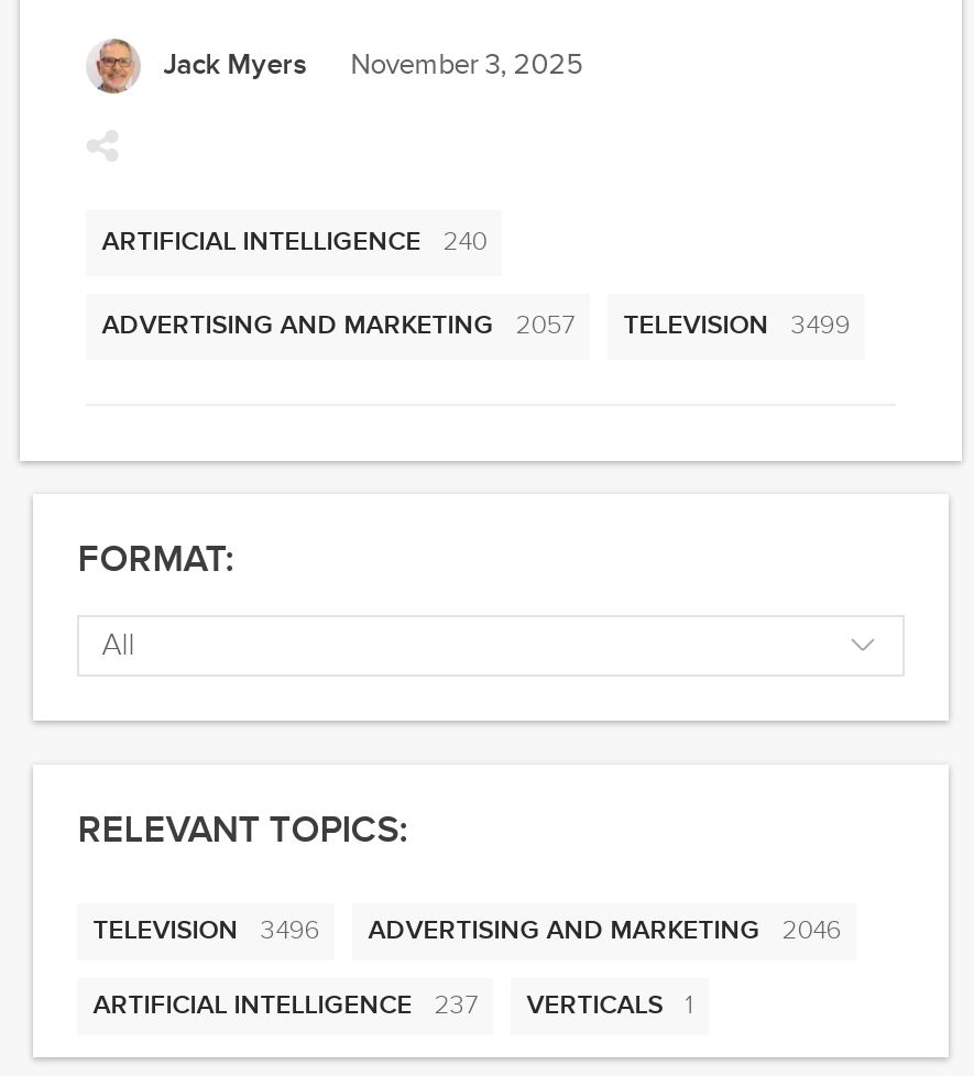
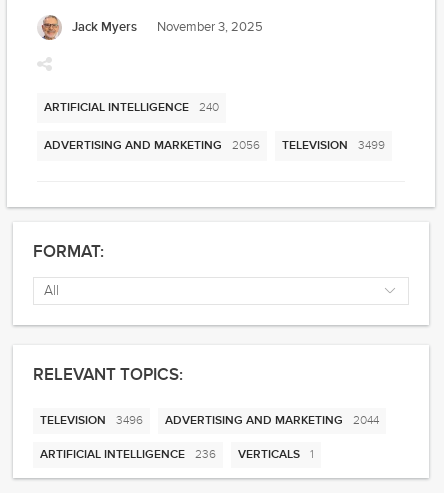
[102,308,850,341] ADVERTISING AND MARKETING 2057 TELEVISION 3499 -> [44,137,385,152] ADVERTISING AND MARKETING 2056 TELEVISION 3499
[93,913,841,946] TELEVISION 3496 ADVERTISING AND MARKETING 2046 -> [40,412,379,427] TELEVISION 3496 ADVERTISING AND MARKETING 2044
[93,988,694,1021] ARTIFICIAL INTELLIGENCE 237 VERTICALS 1 -> [40,446,314,461] ARTIFICIAL INTELLIGENCE 236 VERTICALS 1

